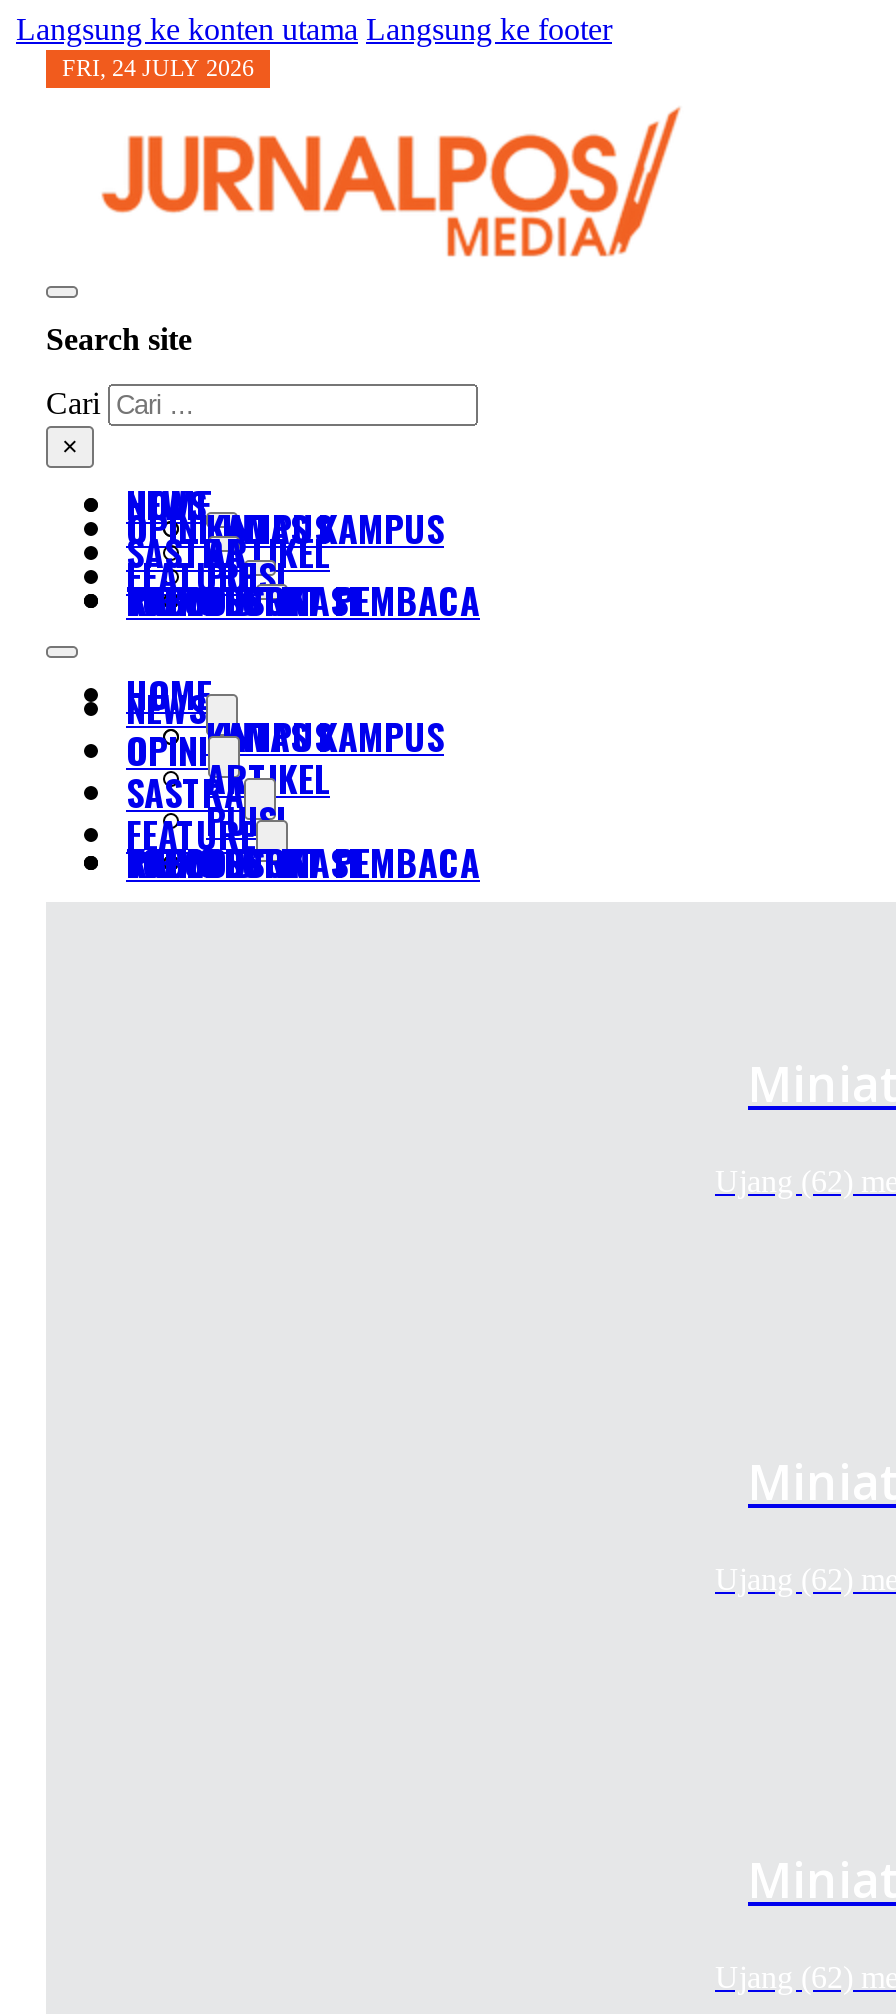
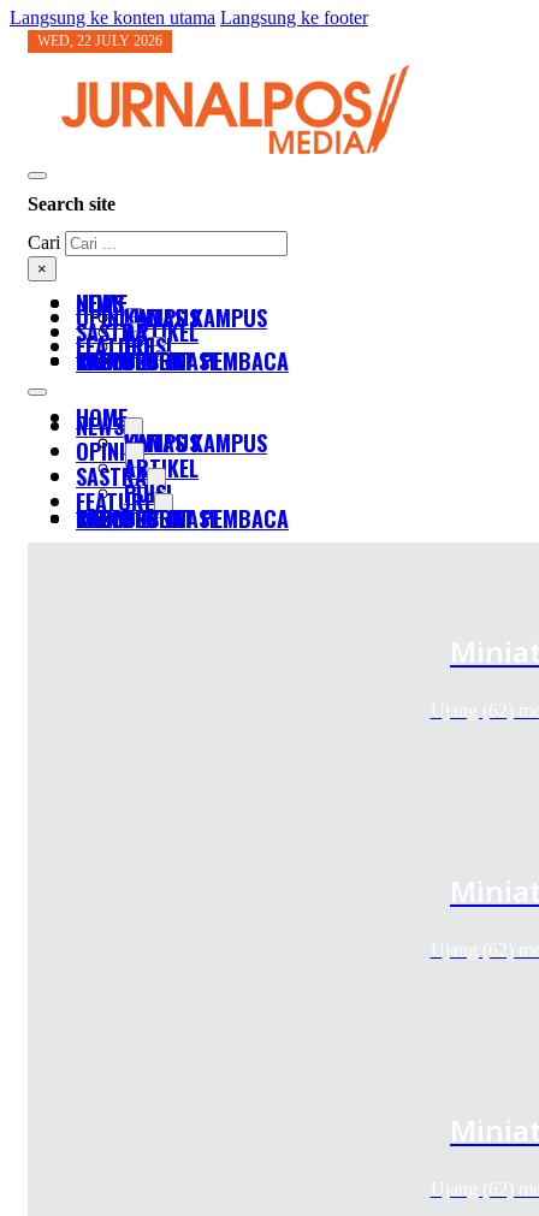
[62,54,254,82] FRI, 24 JULY 2026 -> [37,32,162,49] WED, 22 JULY 2026

